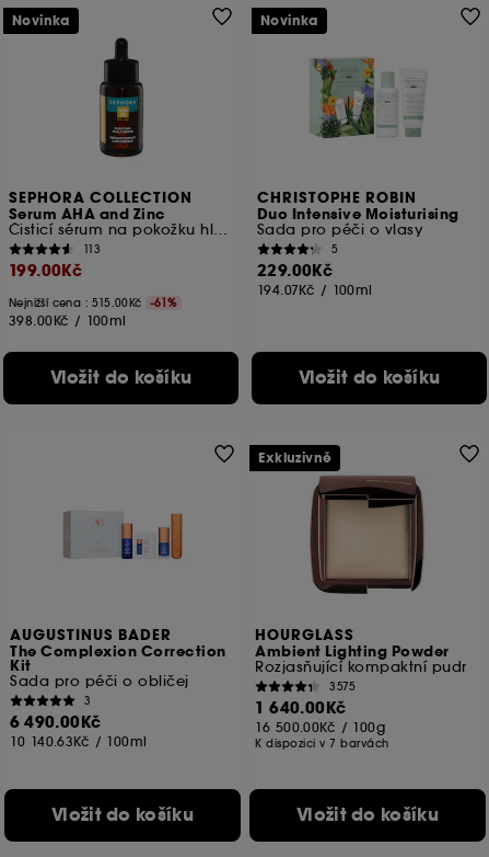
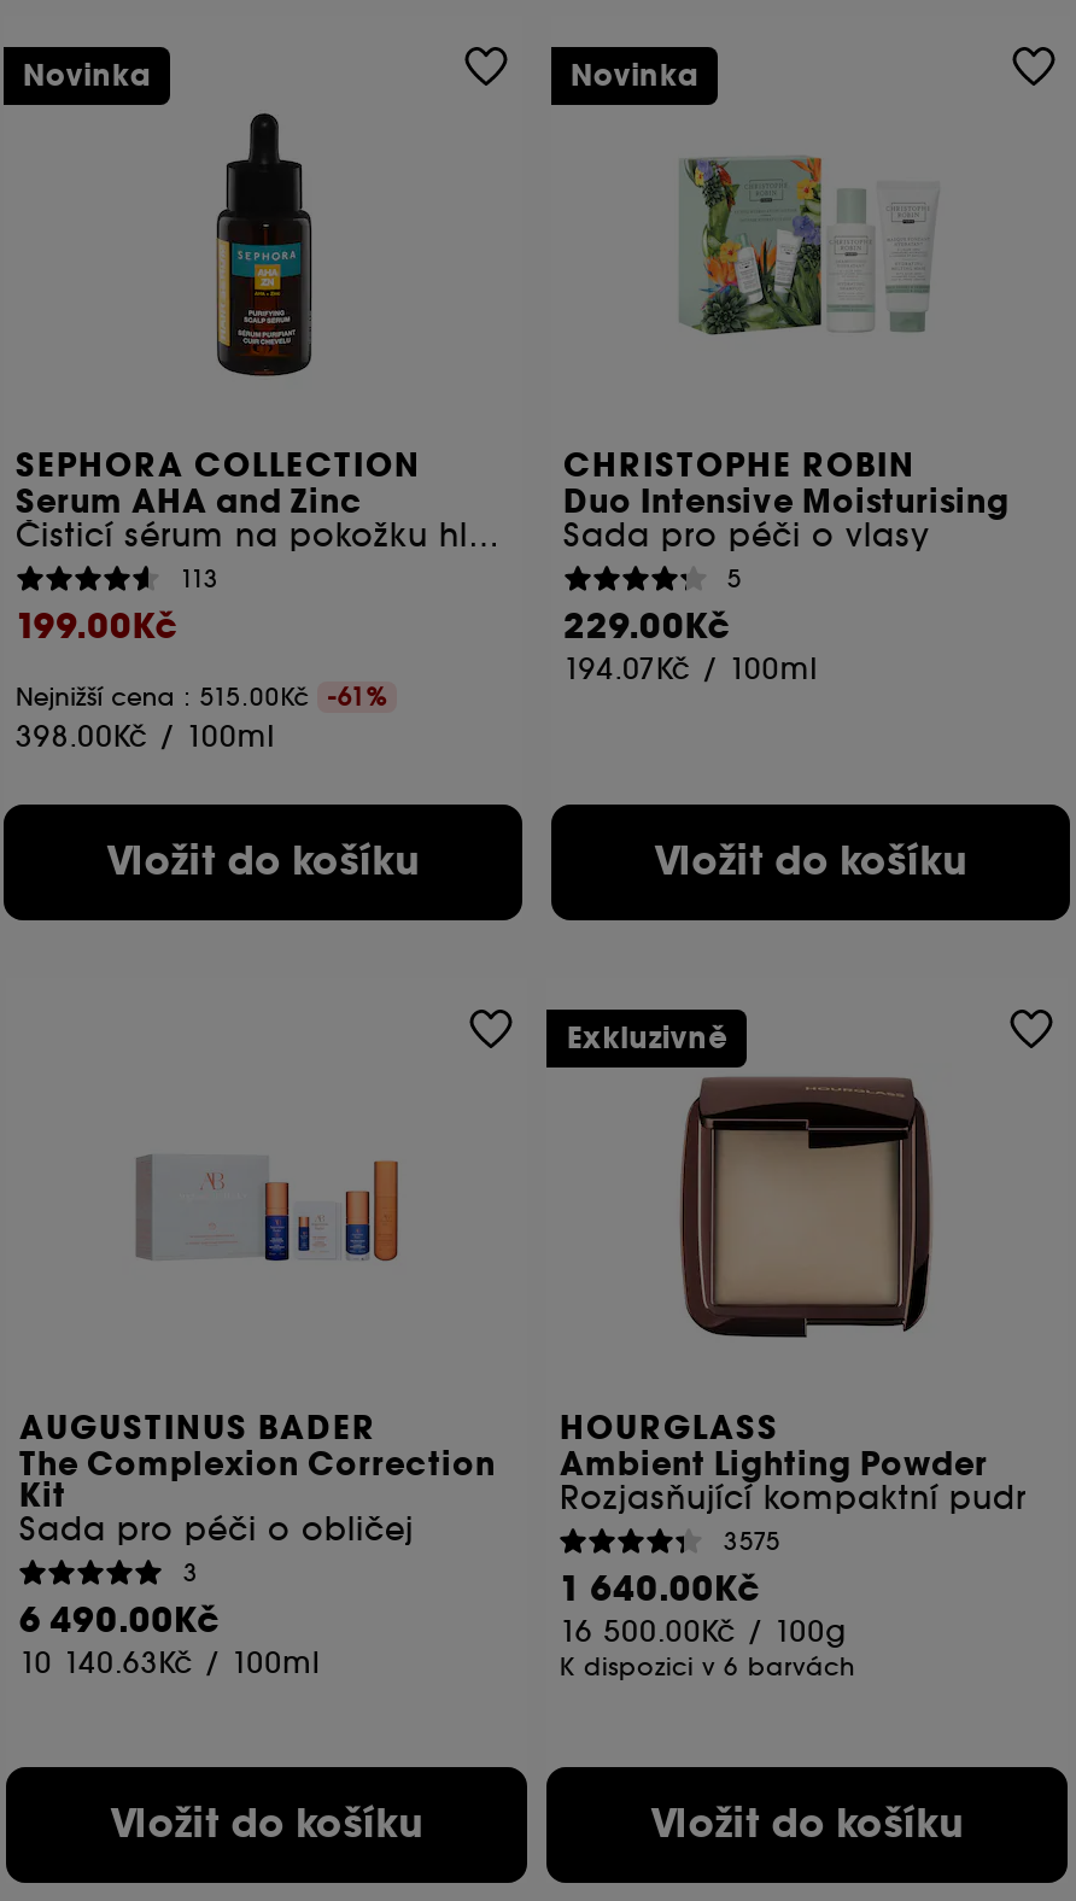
[255,736,389,751] K dispozici v 7 barvách -> [560,1651,855,1683] K dispozici v 6 barvách

